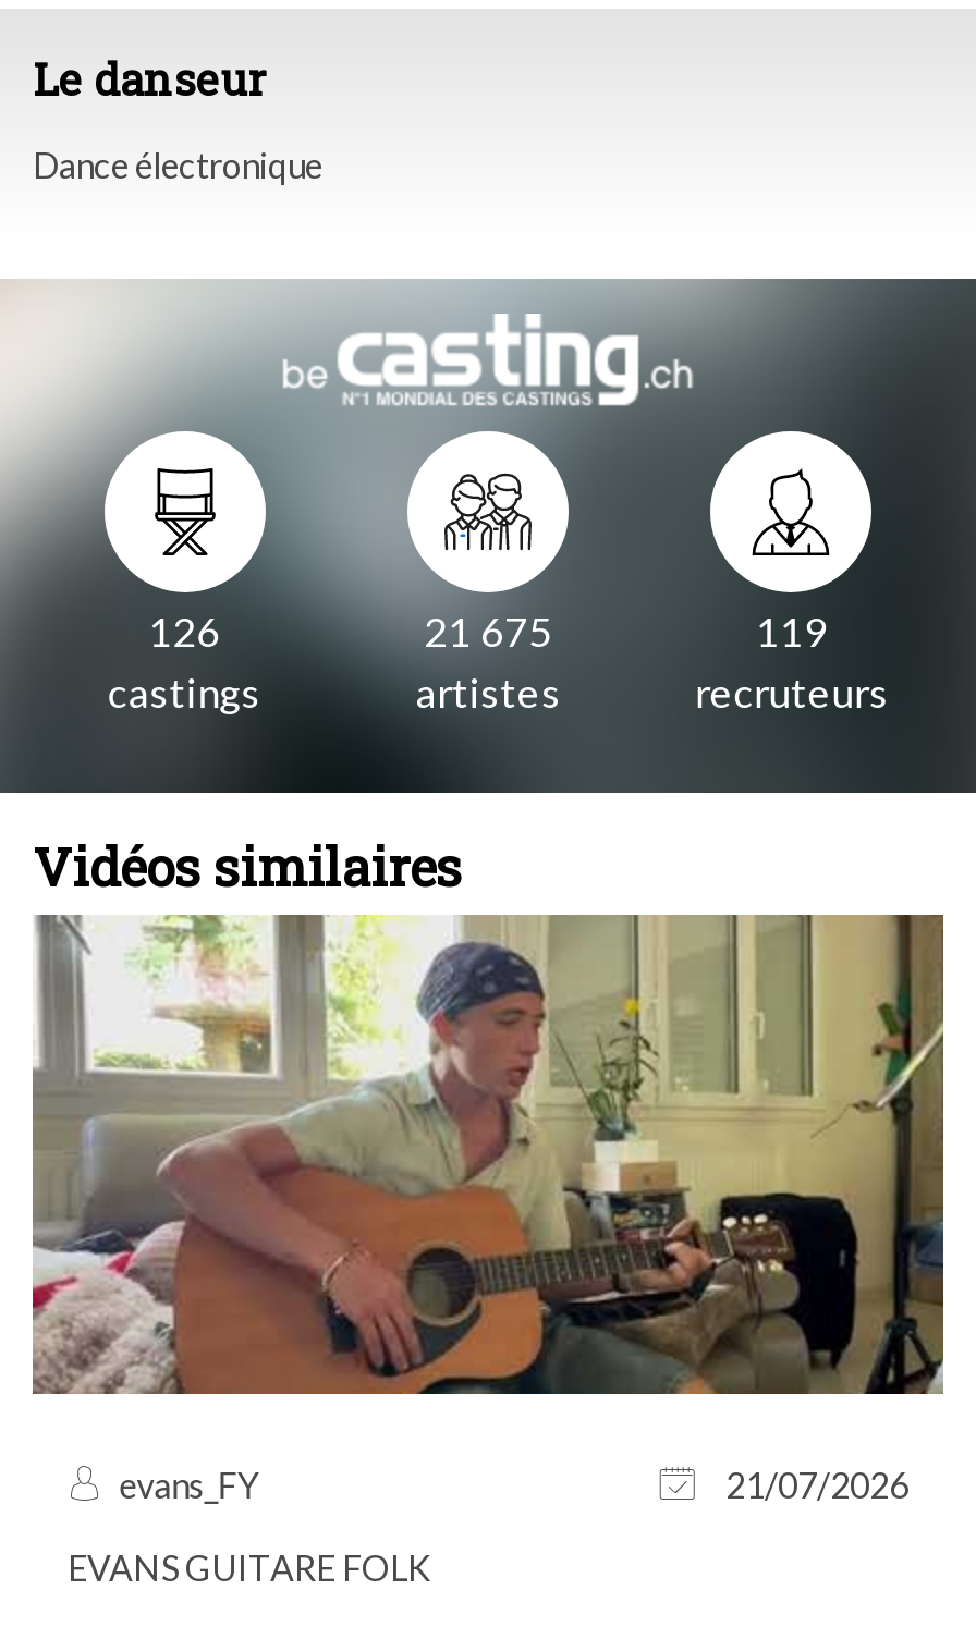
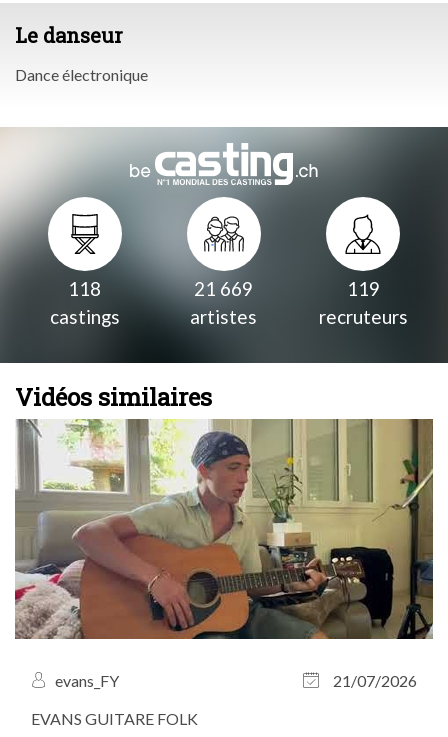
[149,605,220,655] 126 -> [68,277,101,300] 118
[424,605,552,655] 21 675 -> [194,277,253,300] 21 669

